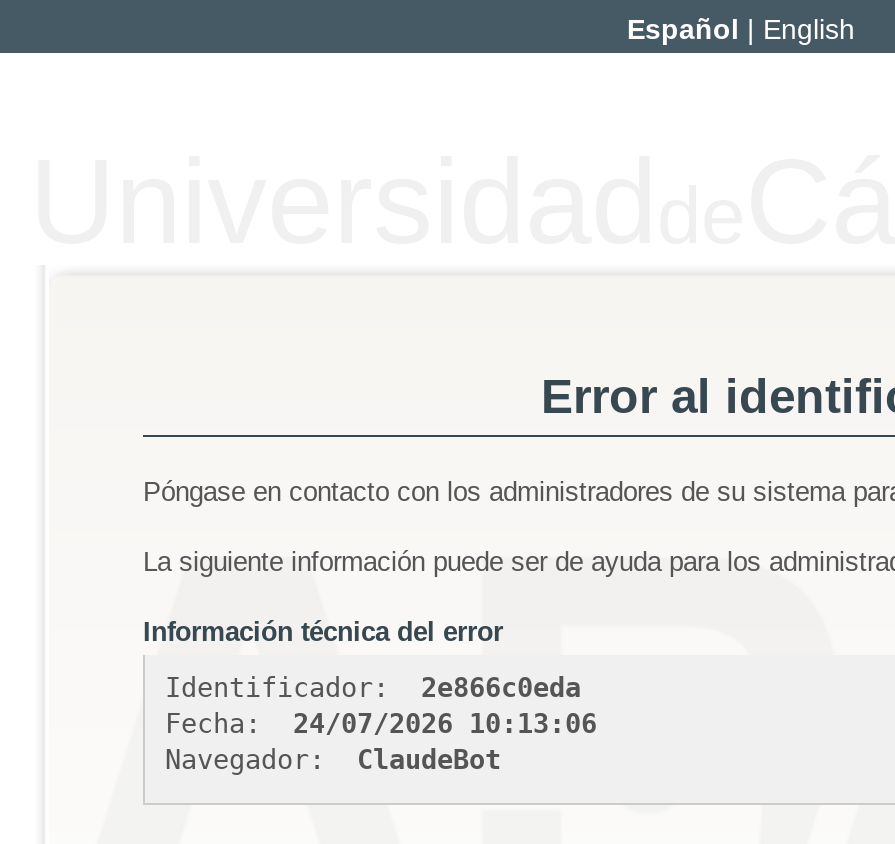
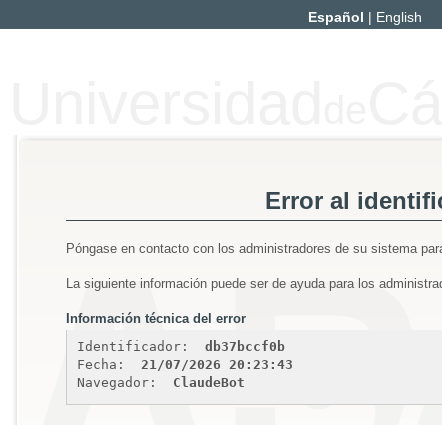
[165,673,581,703] Identificador: 2e866c0eda -> [77,339,285,354] Identificador: db37bccf0b
[165,709,597,739] Fecha: 24/07/2026 10:13:06 -> [77,357,293,372] Fecha: 21/07/2026 20:23:43

